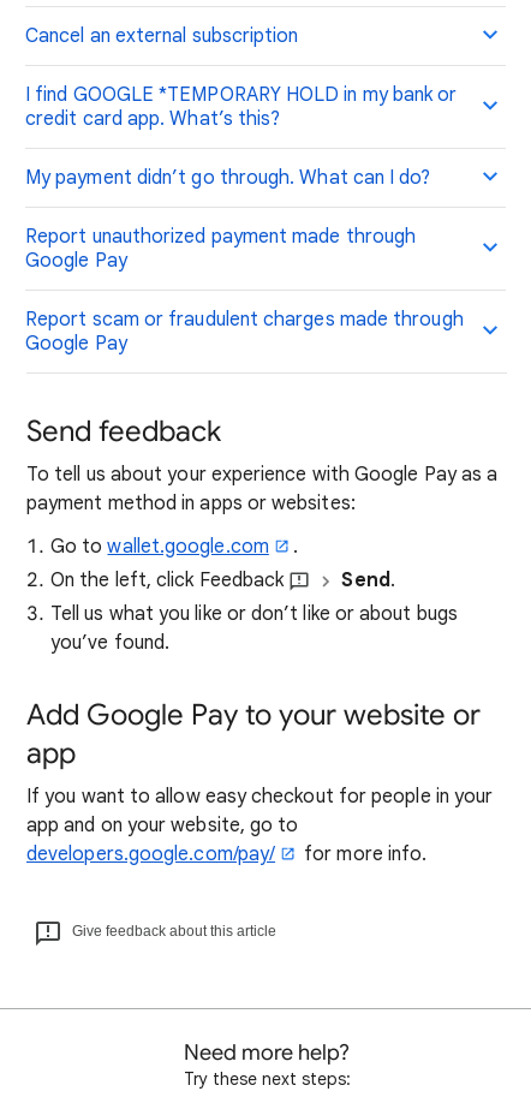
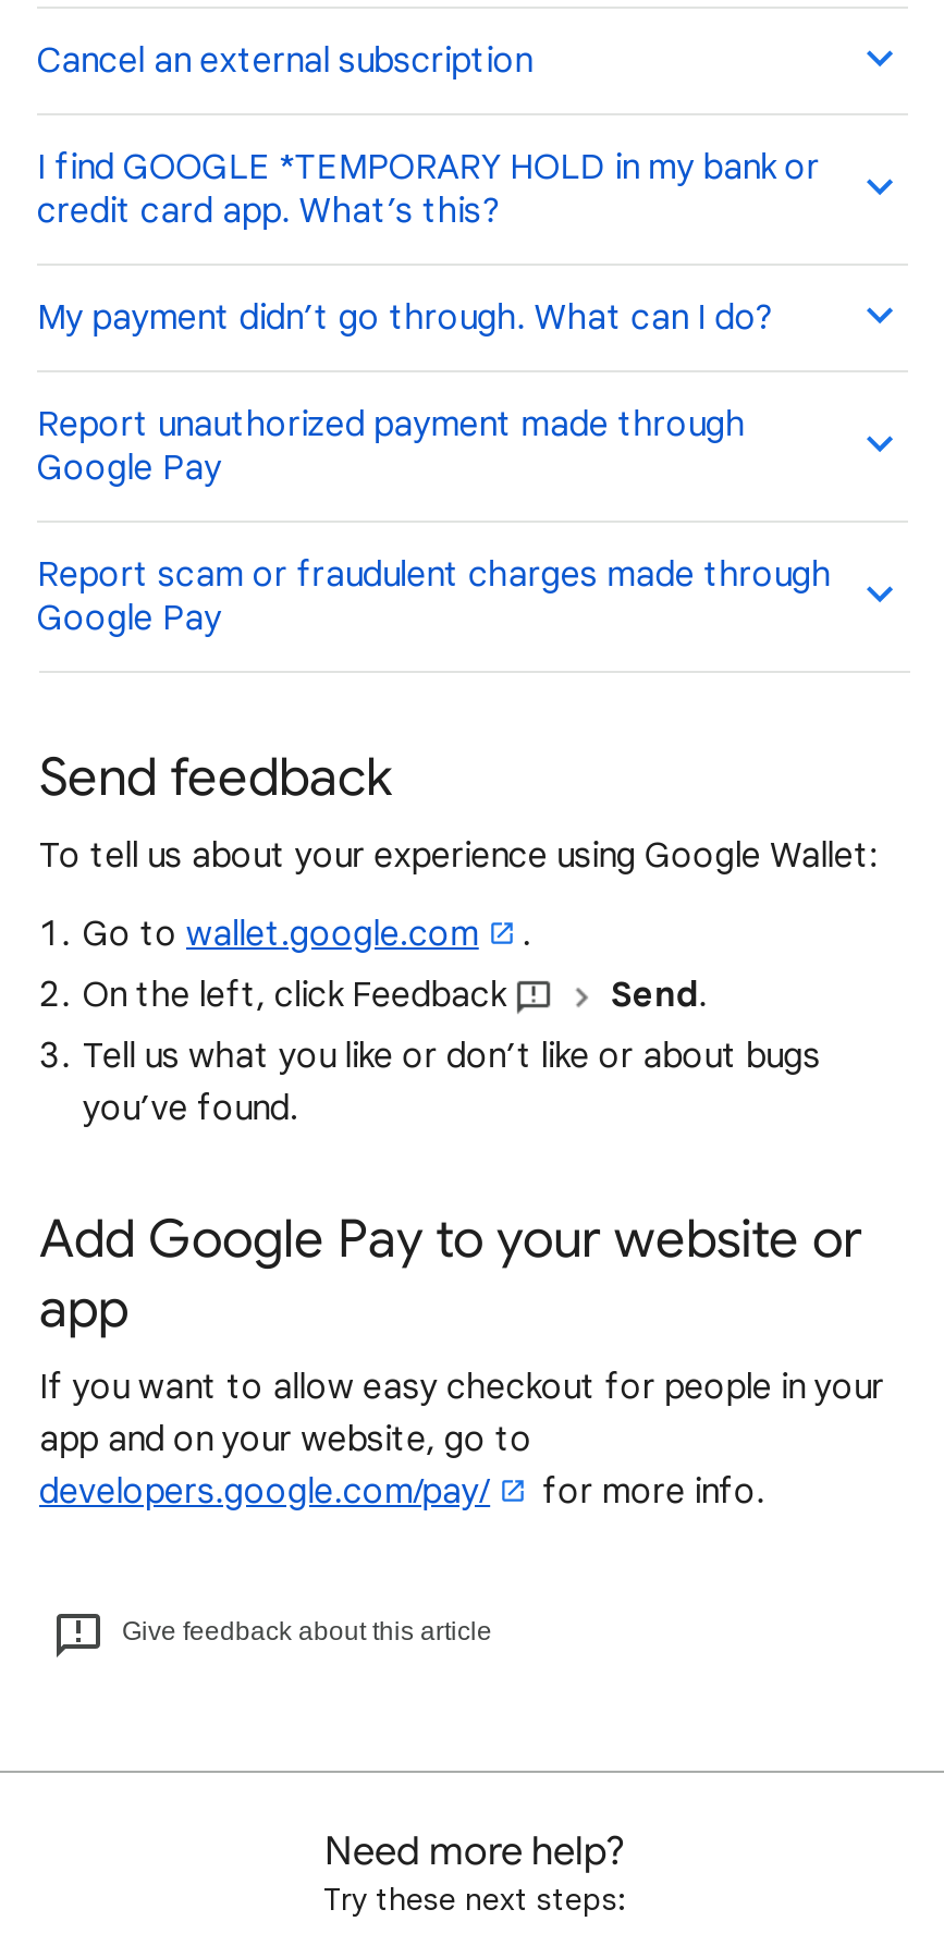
[26,463,498,515] To tell us about your experience with Google Pay as a | payment method in apps or websites: -> [39,834,878,878] To tell us about your experience using Google Wallet:

